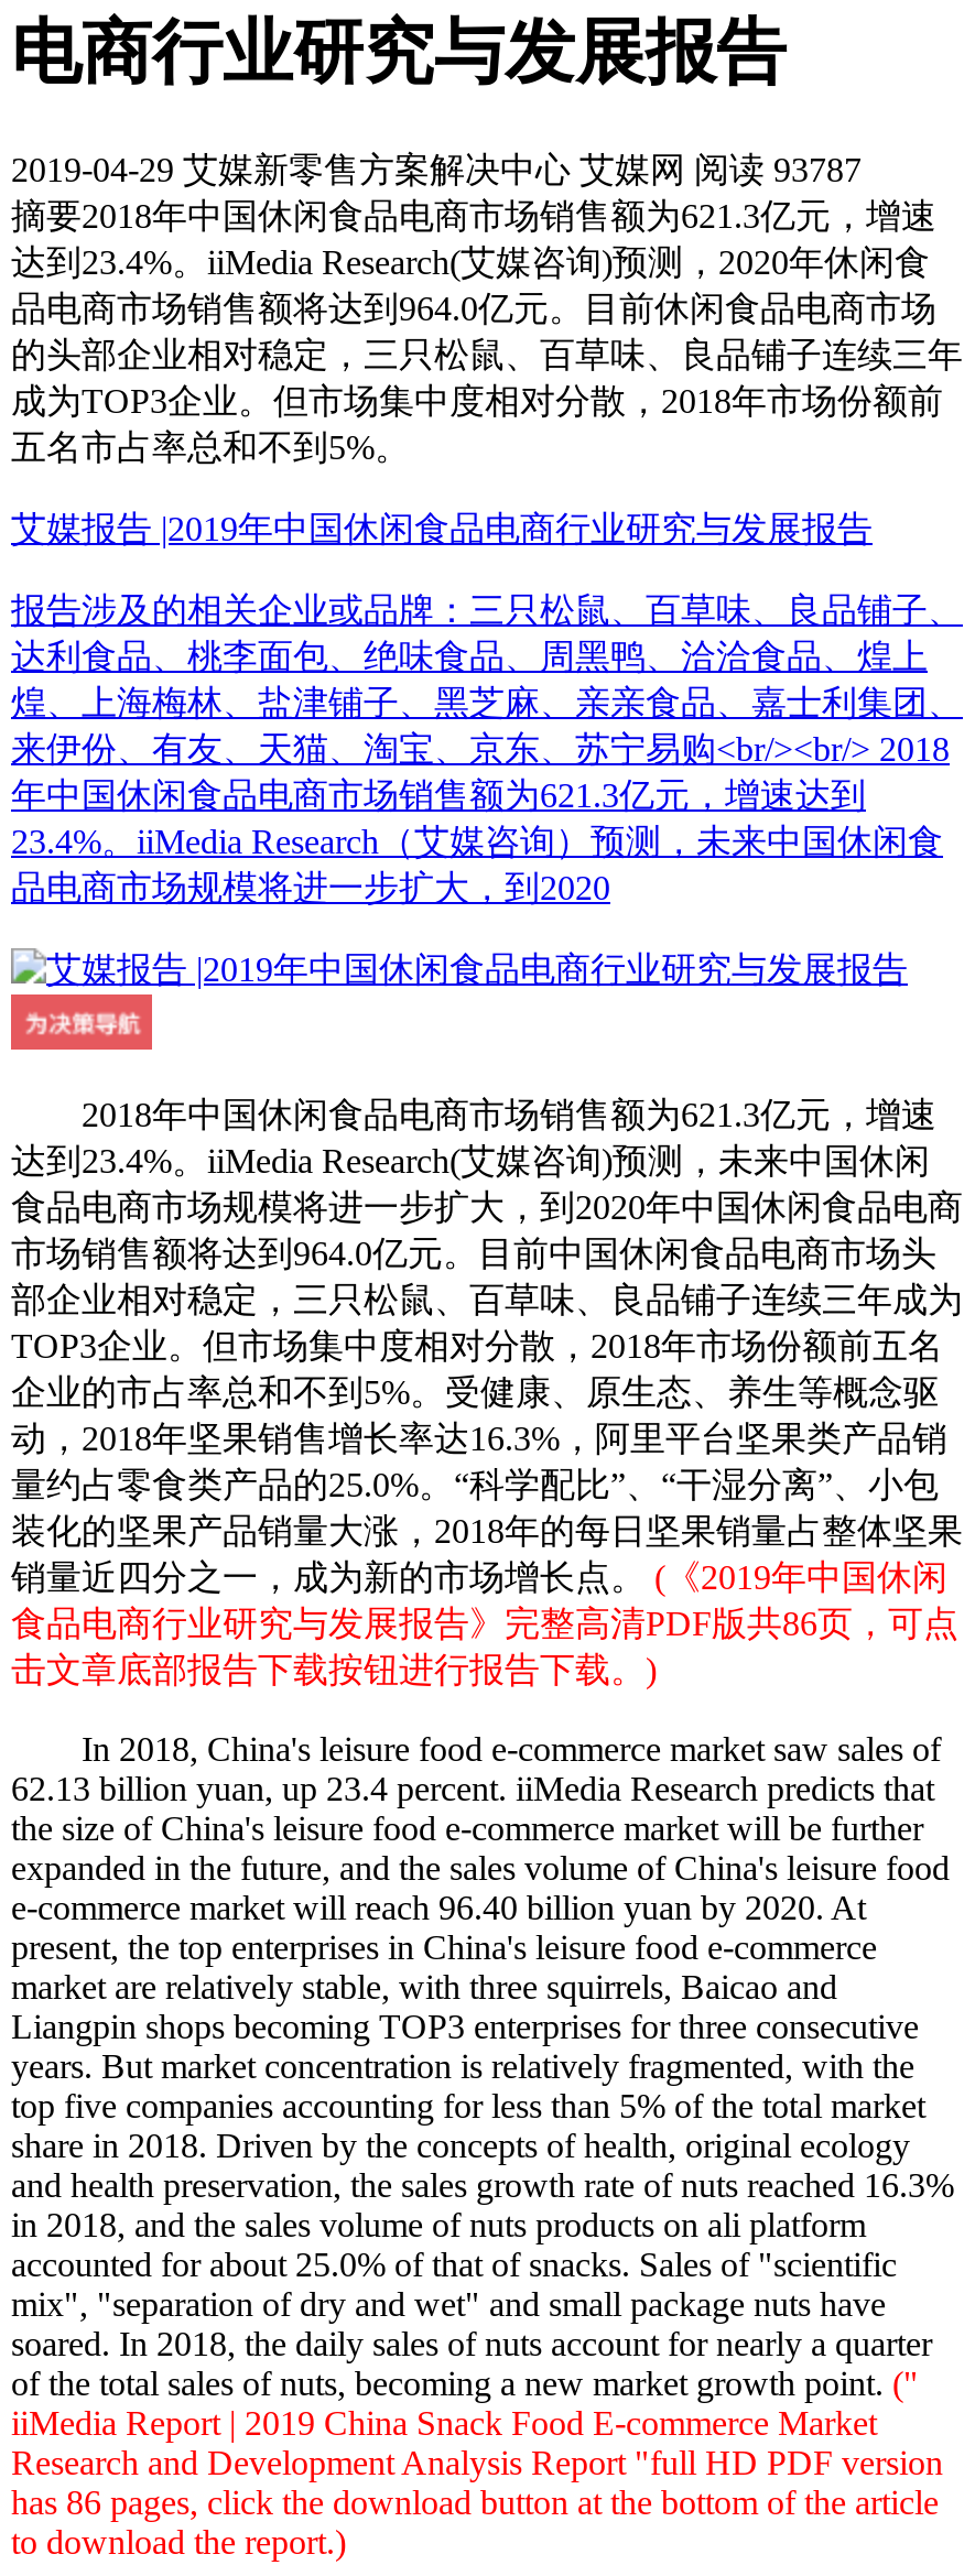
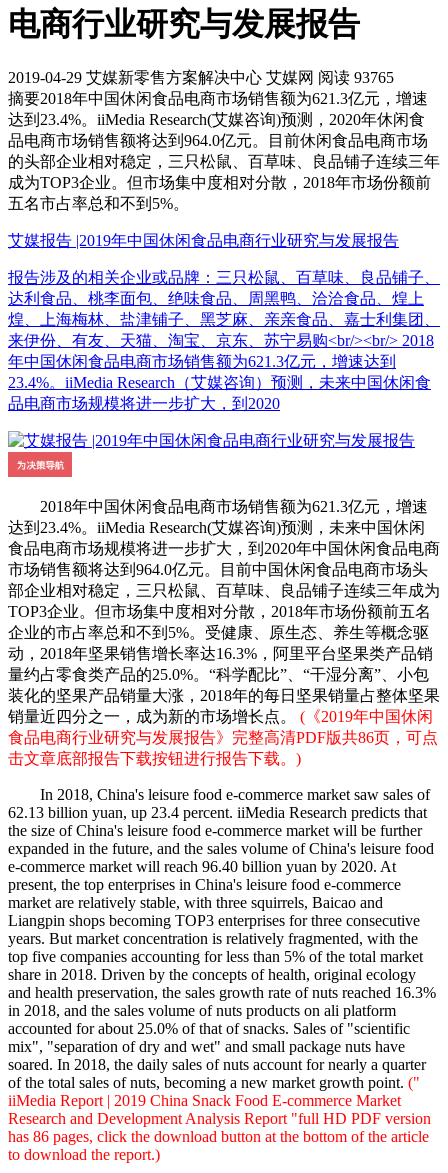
[11,152,862,189] 2019-04-29 艾媒新零售方案解决中心 艾媒网 阅读 93787 -> [8,69,394,86] 2019-04-29 艾媒新零售方案解决中心 艾媒网 阅读 93765

